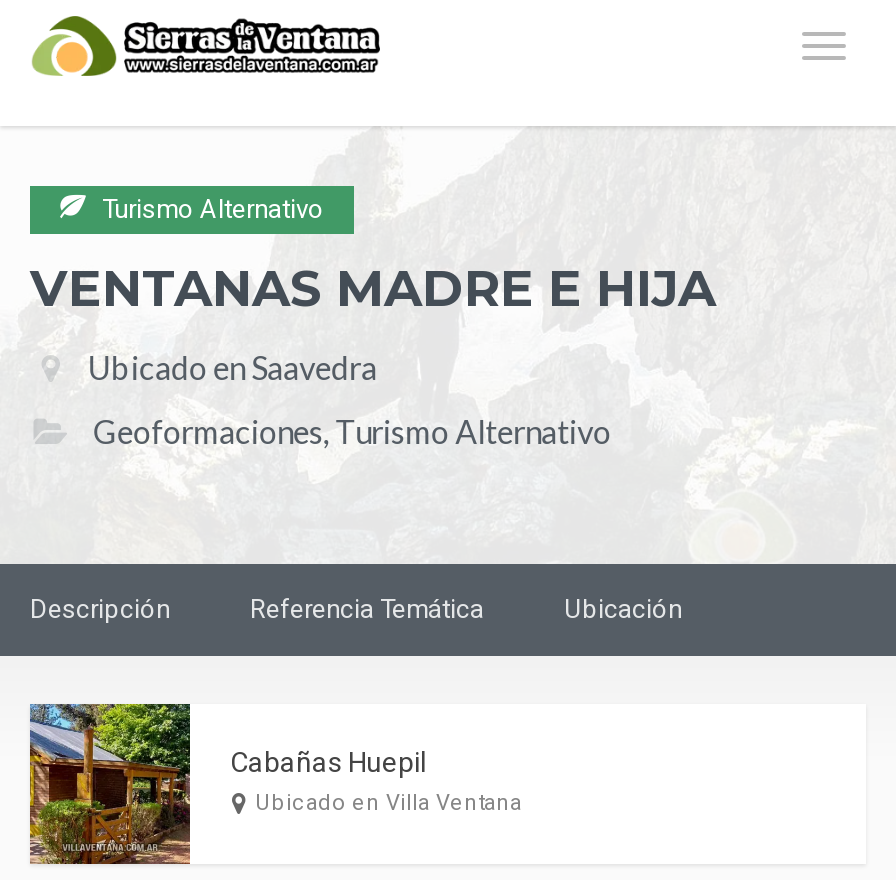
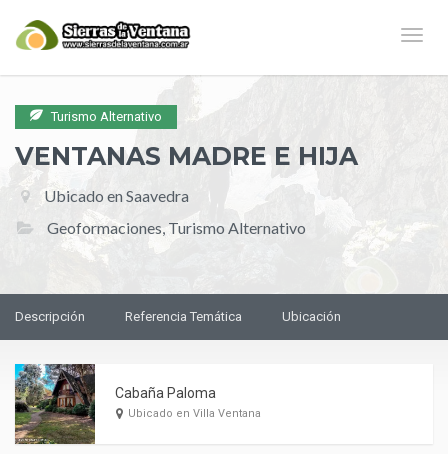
[28,702,426,864] [image] | Cabañas Huepil -> [14,363,216,444] [image] | Cabaña Paloma

